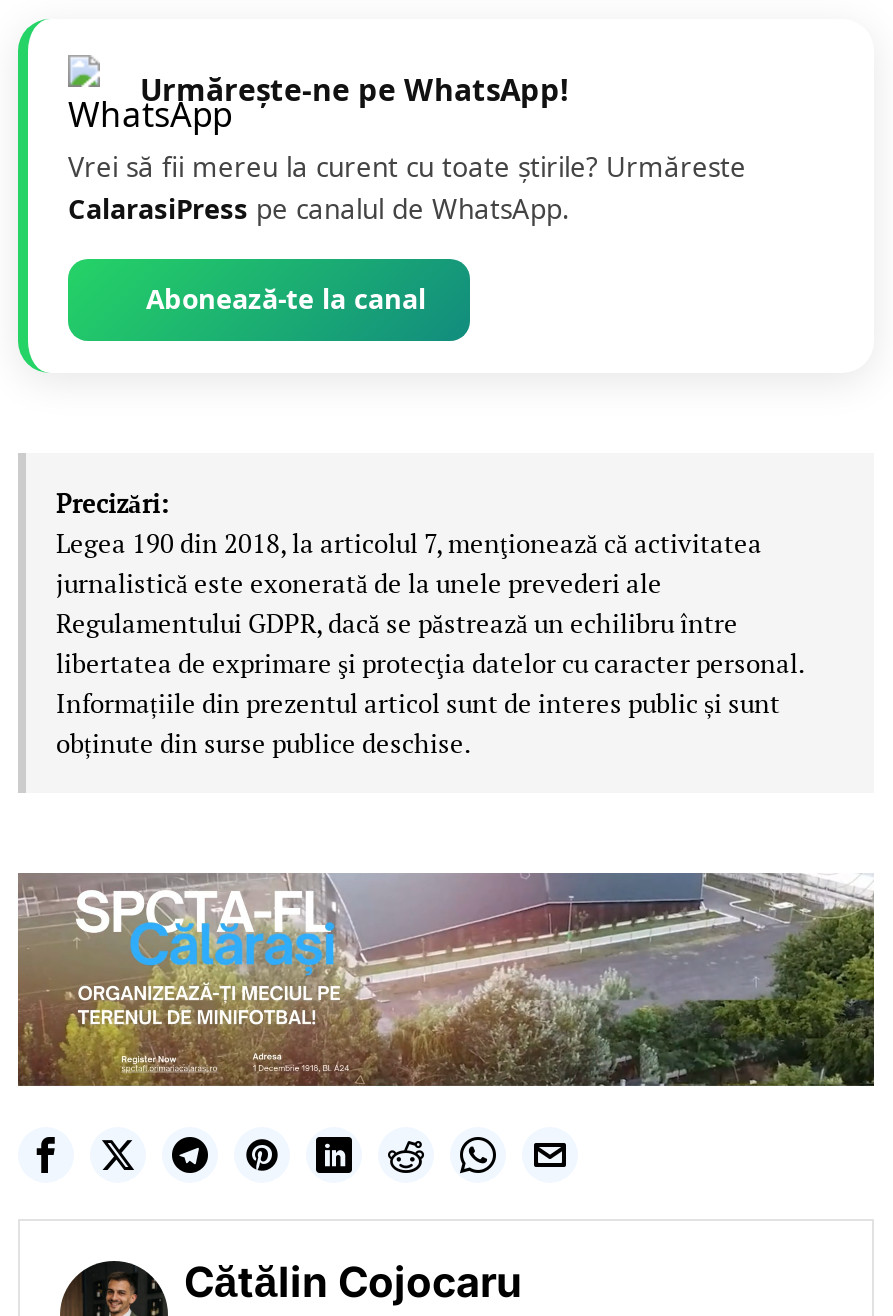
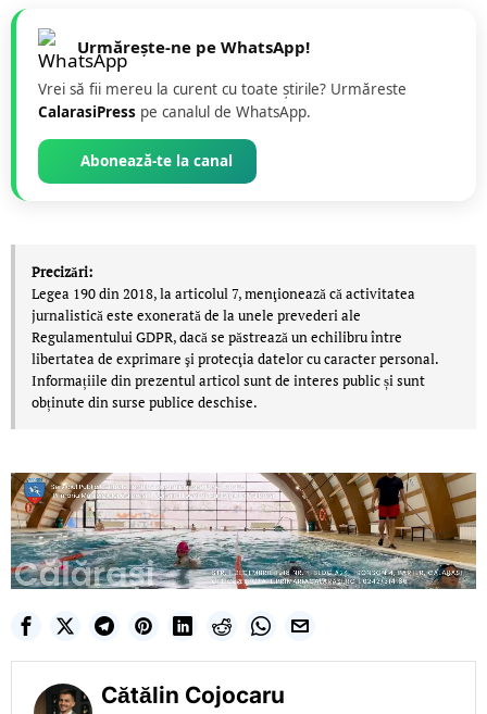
[16,872,876,1088] [image] -> [10,472,477,590] [image]

